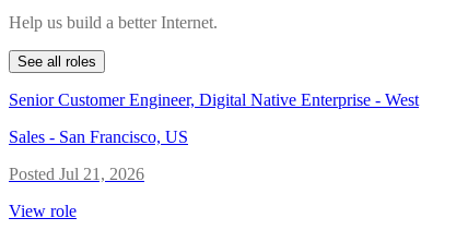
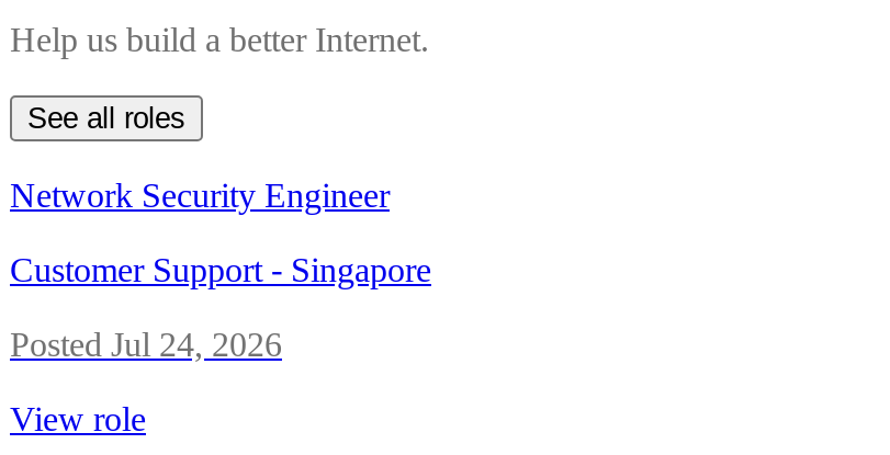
[9,90,419,109] Senior Customer Engineer, Digital Native Enterprise - West -> [10,176,390,213] Network Security Engineer
[9,127,188,146] Sales - San Francisco, US -> [10,250,431,288] Customer Support - Singapore
[9,164,144,183] Posted Jul 21, 2026 -> [10,325,282,362] Posted Jul 24, 2026

